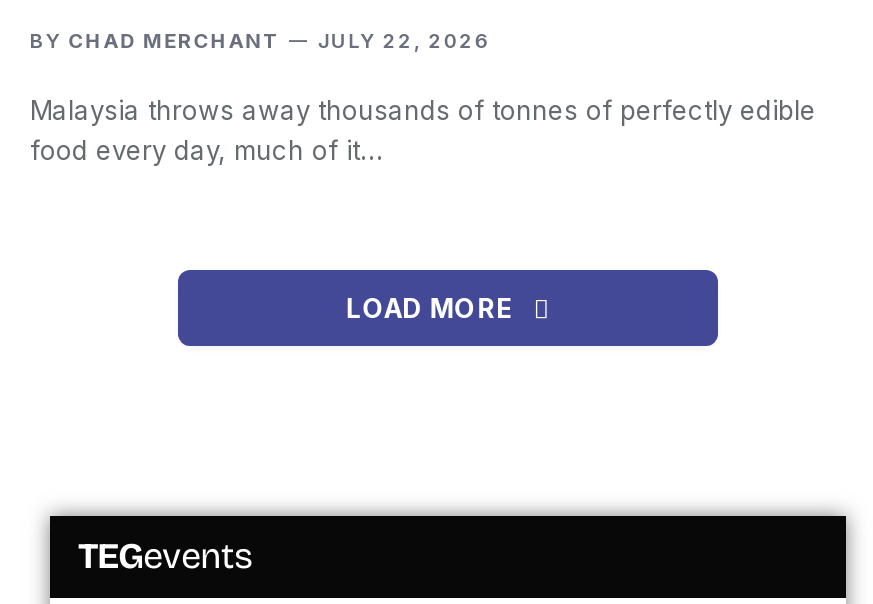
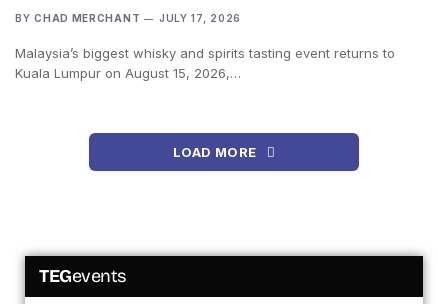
[30,28,490,52] BY CHAD MERCHANT JULY 22, 2026 -> [15,12,241,24] BY CHAD MERCHANT JULY 17, 2026
[30,94,816,166] Malaysia throws away thousands of tonnes of perfectly edible | food every day, much of it… -> [15,45,395,81] Malaysia’s biggest whisky and spirits tasting event returns to | Kuala Lumpur on August 15, 2026,…

